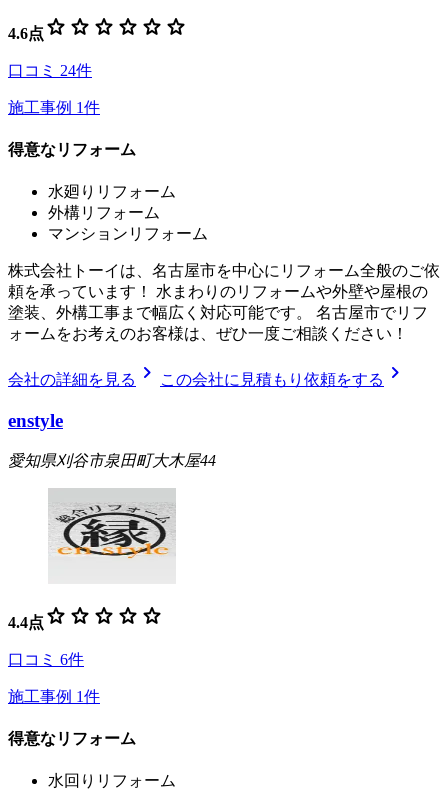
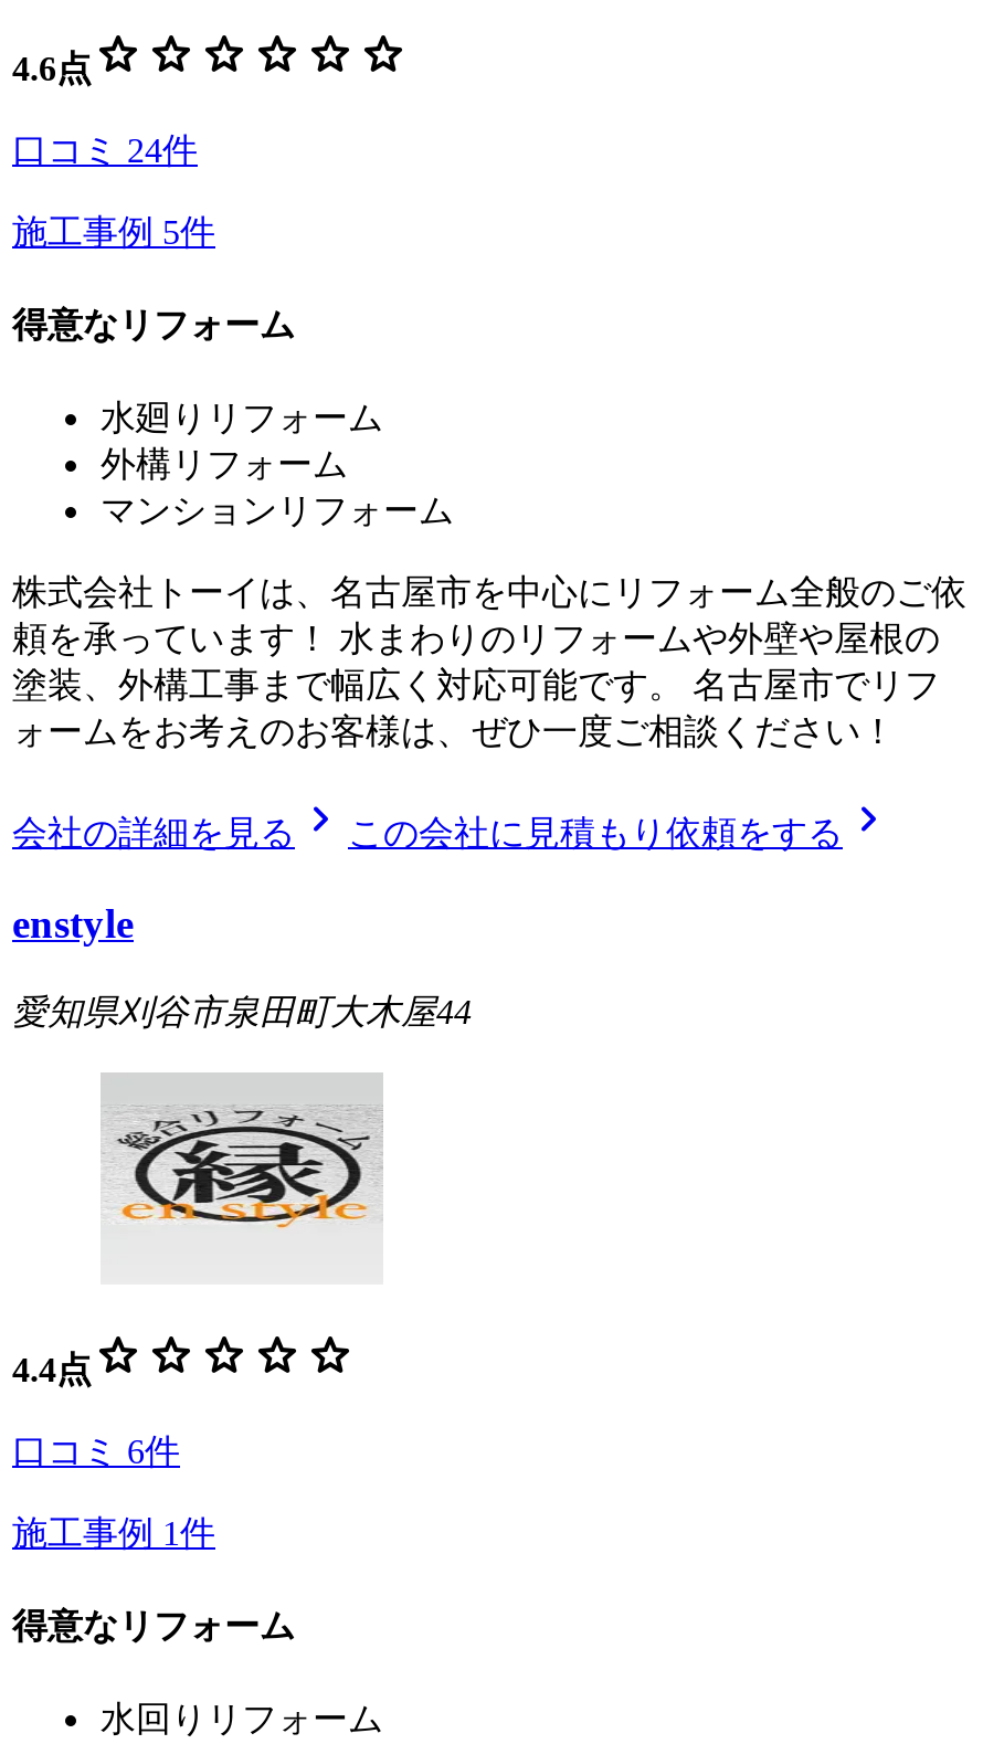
[8,99,100,116] 施工事例1件 -> [12,212,215,250] 施工事例5件

